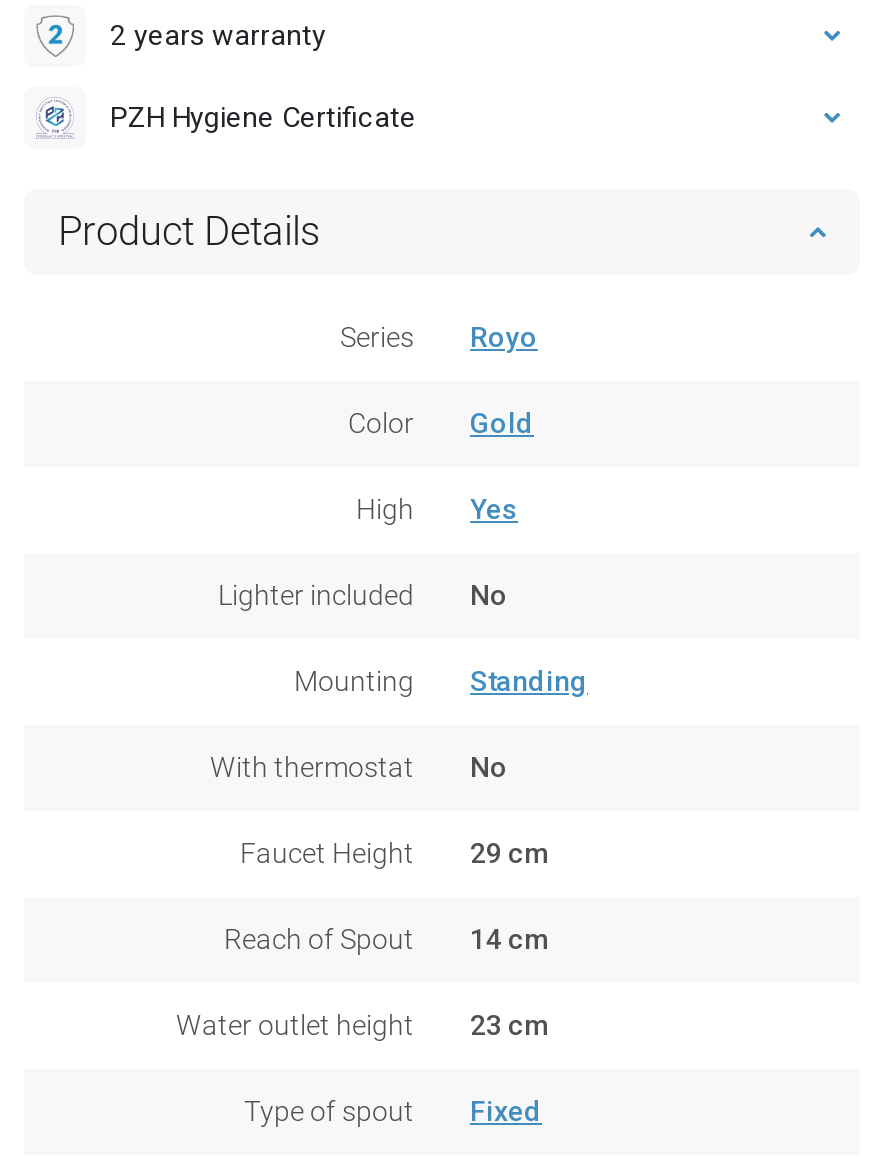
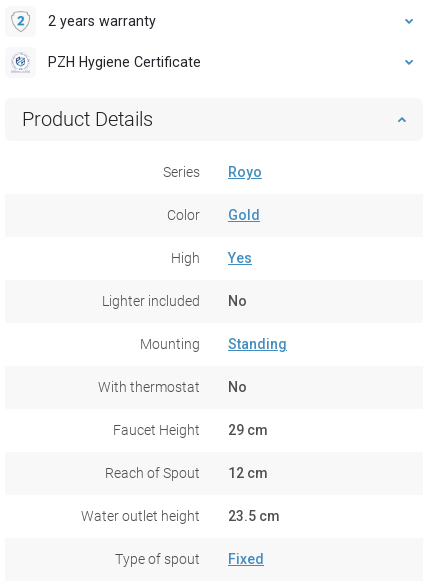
[224,922,550,954] Reach of Spout 14 cm -> [105,465,268,481] Reach of Spout 12 cm
[176,1008,550,1040] Water outlet height 23 cm -> [81,508,280,524] Water outlet height 23.5 cm

